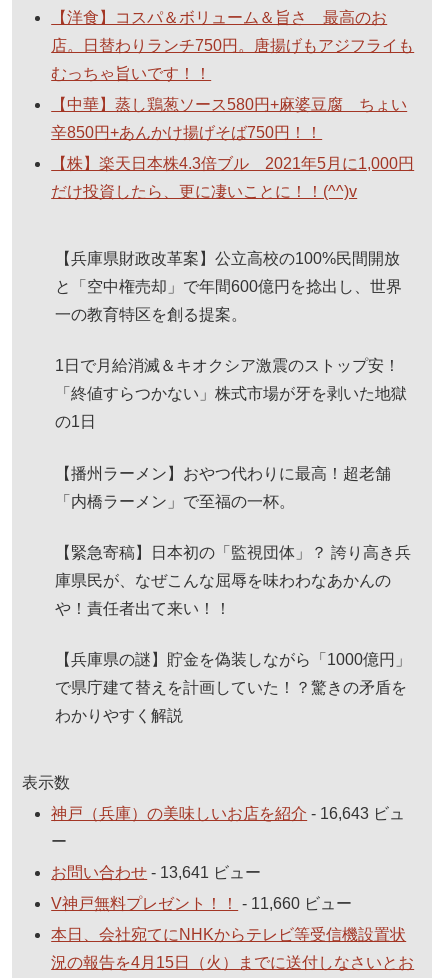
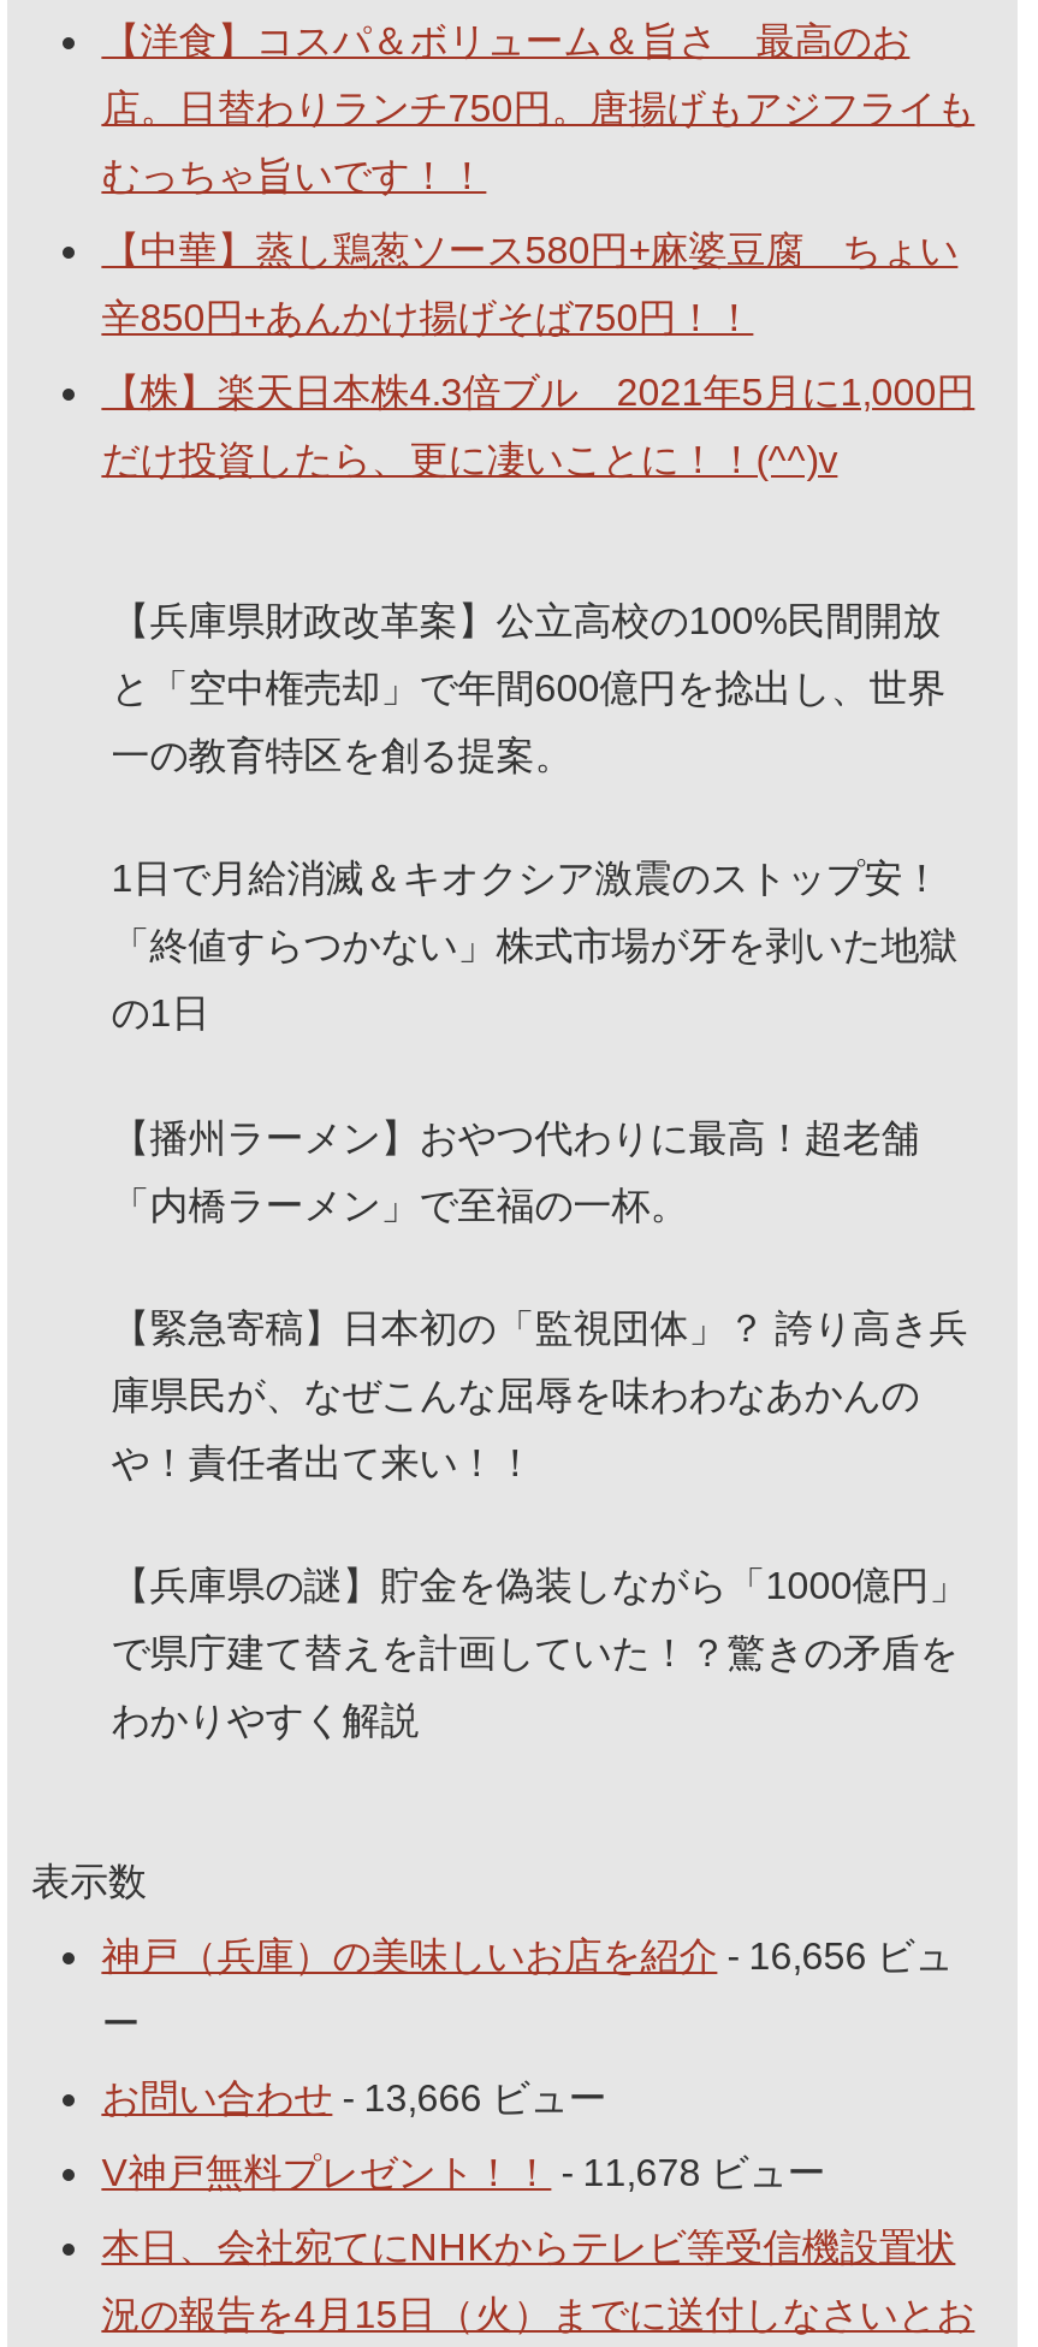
[51,805,405,822] 神戸（兵庫）の美味しいお店を紹介- 16,643 ビュ -> [102,1935,953,1976] 神戸（兵庫）の美味しいお店を紹介- 16,656 ビュ
[51,864,261,881] お問い合わせ- 13,641 ビュー -> [102,2078,607,2119] お問い合わせ- 13,666 ビュー
[51,895,352,912] V神戸無料プレゼント！！- 11,660 ビュー -> [102,2153,826,2194] V神戸無料プレゼント！！- 11,678 ビュー

